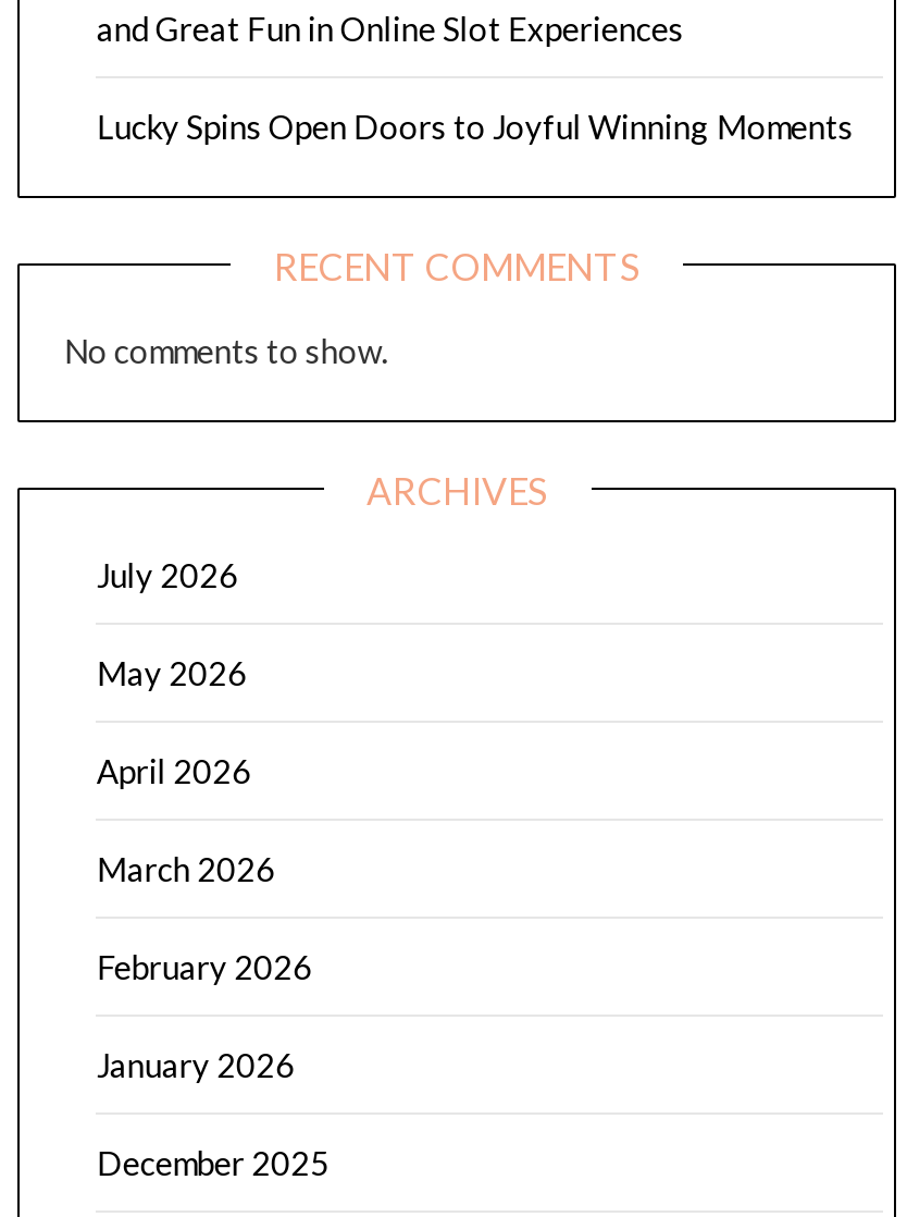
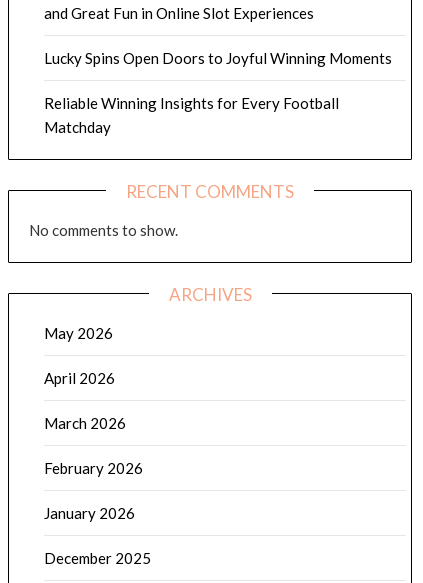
none -> [44,94,339,136] Reliable Winning Insights for Every Football | Matchday
moved [64,244,639,514] -> [29,181,294,305]: RECENT COMMENTS | No comments to show. | ARCHIVES
[97,556,238,595] July 2026 -> none

